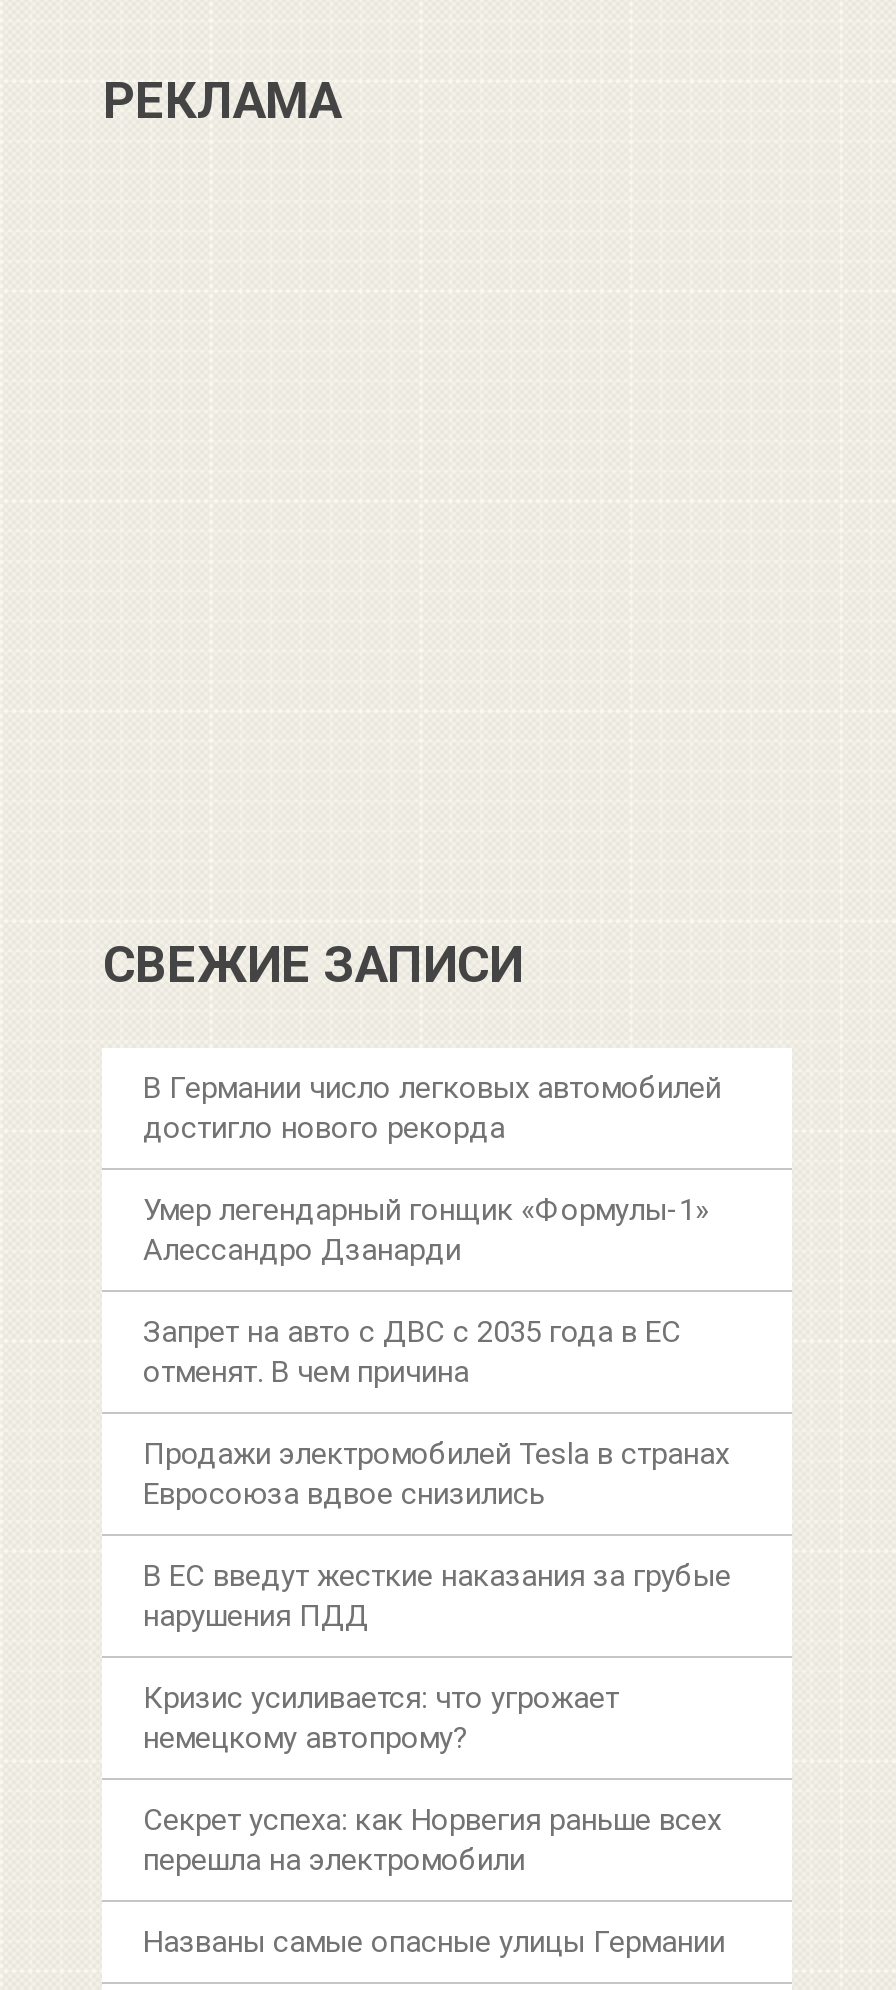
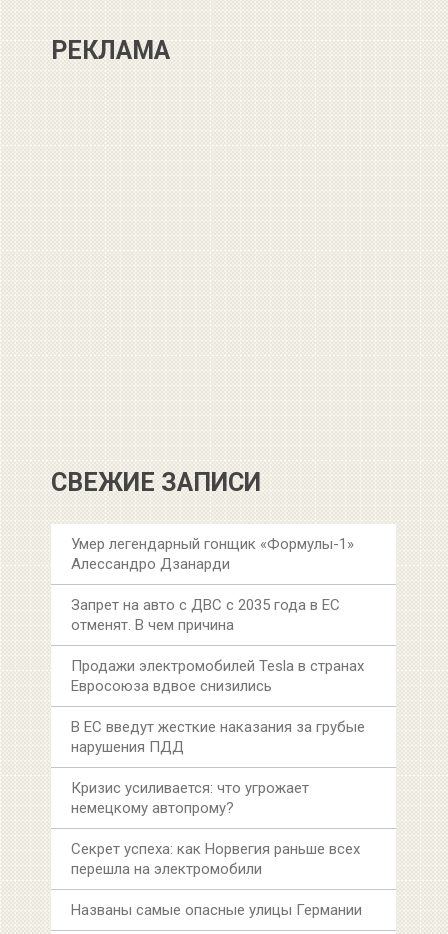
[143,1069,721,1145] В Германии число легковых автомобилей | достигло нового рекорда -> none

